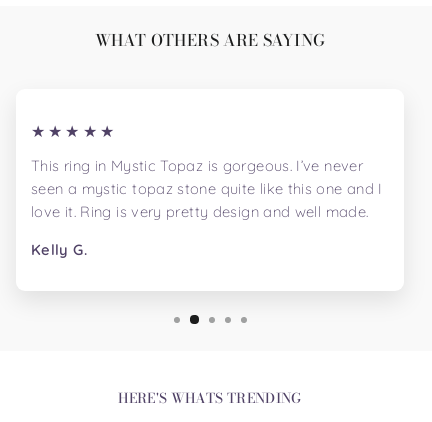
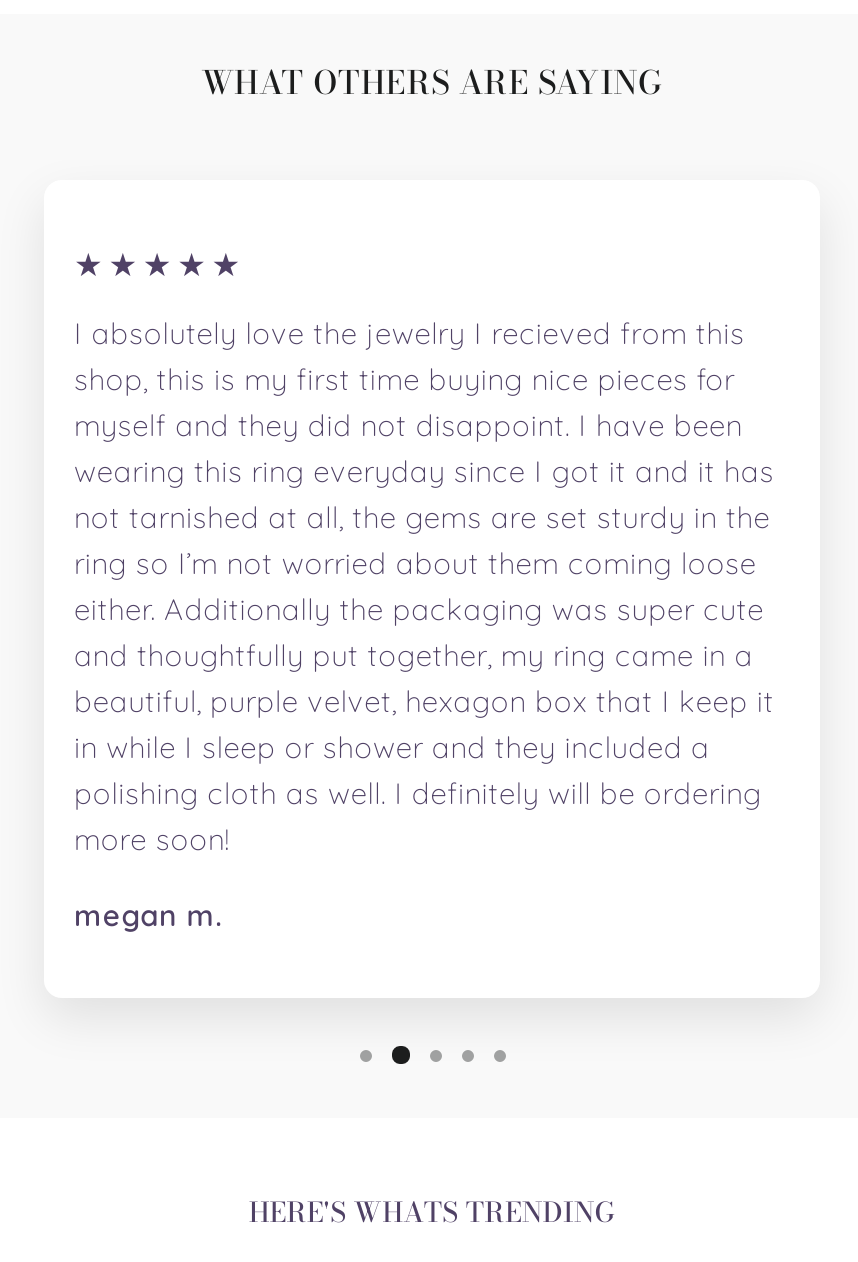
[31,155,383,220] This ring in Mystic Topaz is gorgeous. I’ve never | seen a mystic topaz stone quite like this one and I | love it. Ring is very pretty design and well made. -> [74,313,774,857] I absolutely love the jewelry I recieved from this | shop, this is my first time buying nice pieces for | myself and they did not disappoint. I have been | wearing this ring everyday since I got it and it has | not tarnished at all, the gems are set sturdy in the | ring so I’m not worried about them coming loose | either. Additionally the packaging was super cute | and thoughtfully put together, my ring came in a | beautiful, purple velvet, hexagon box that I keep it | in while I sleep or shower and they included a | polishing cloth as well. I definitely will be ordering | more soon!
[31,239,87,258] Kelly G. -> [74,895,222,933] megan m.

